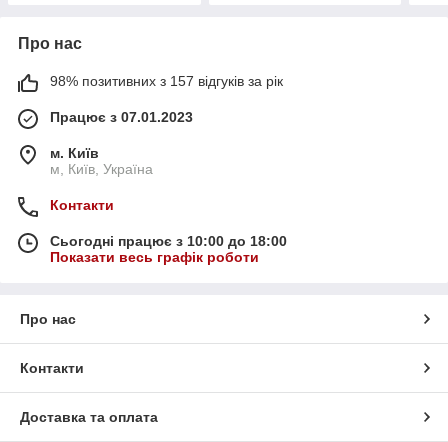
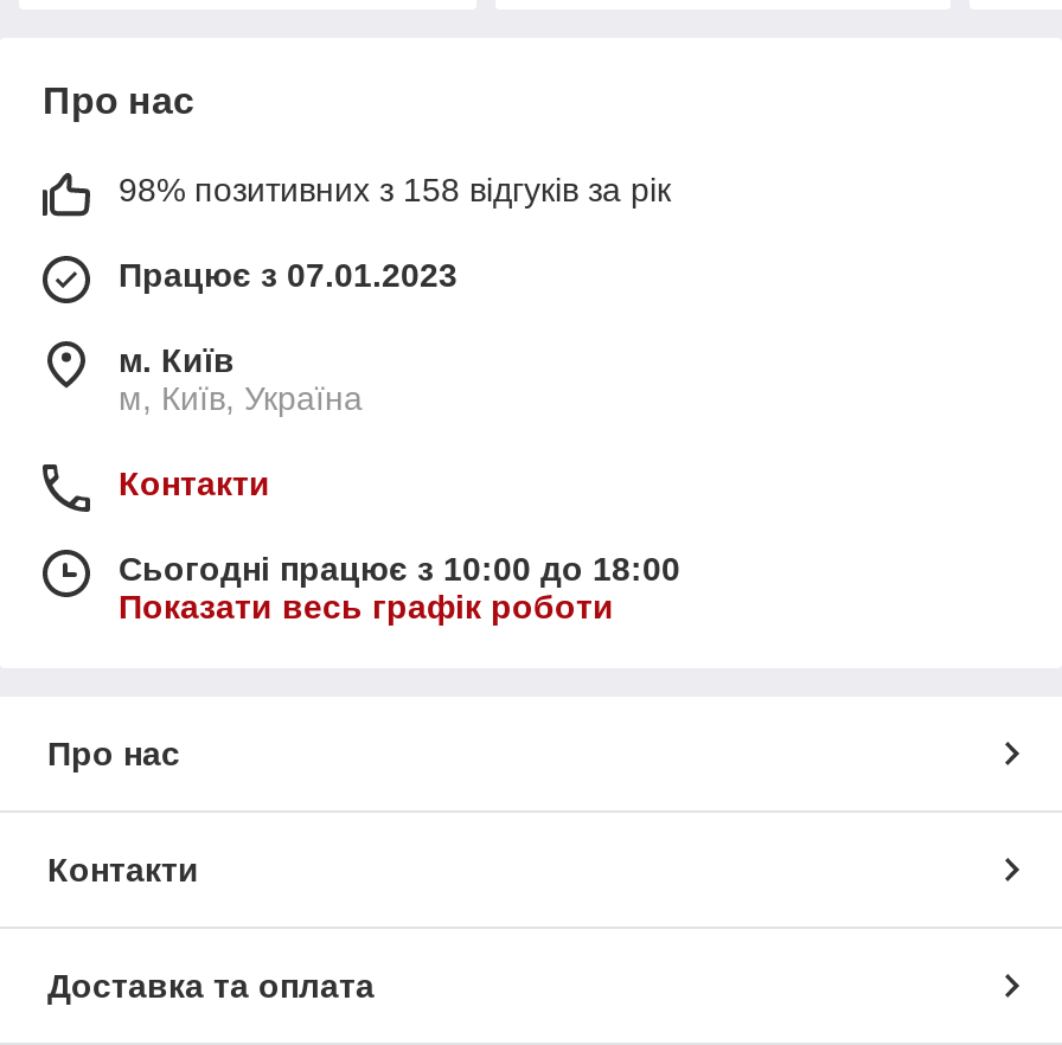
[50,73,283,89] 98% позитивних з 157 відгуків за рік -> [119,170,671,208] 98% позитивних з 158 відгуків за рік

